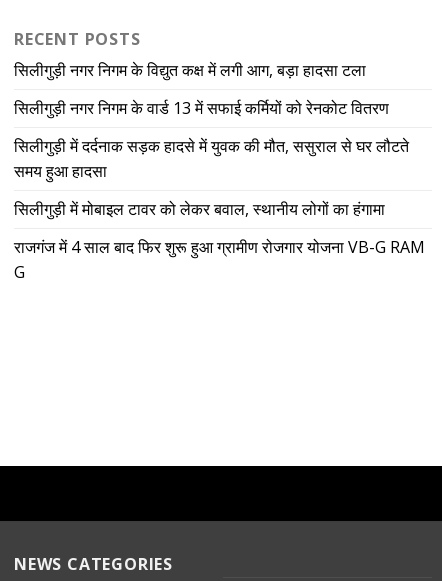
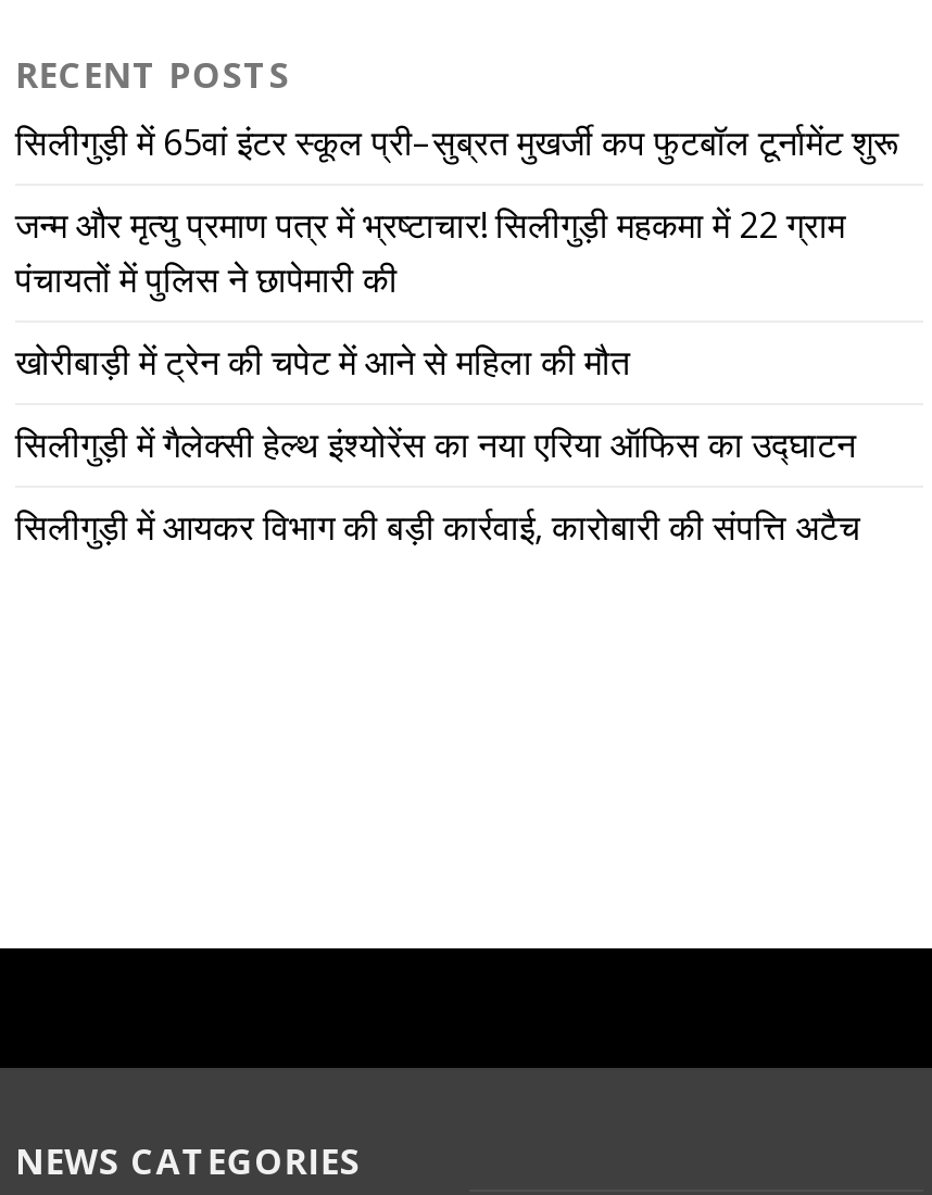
[14,59,366,81] सिलीगुड़ी नगर निगम के विद्युत कक्ष में लगी आग, बड़ा हादसा टला -> [15,118,908,166] सिलीगुड़ी में 65वां इंटर स्कूल प्री–सुब्रत मुखर्जी कप फुटबॉल टूर्नामेंट शुरू
[14,97,389,119] सिलीगुड़ी नगर निगम के वार्ड 13 में सफाई कर्मियों को रेनकोट वितरण -> [15,201,845,303] जन्म और मृत्यु प्रमाण पत्र में भ्रष्टाचार! सिलीगुड़ी महकमा में 22 ग्राम | पंचायतों में पुलिस ने छापेमारी की
[14,135,409,182] सिलीगुड़ी में दर्दनाक सड़क हादसे में युवक की मौत, ससुराल से घर लौटते | समय हुआ हादसा -> [15,338,639,386] खोरीबाड़ी में ट्रेन की चपेट में आने से महिला की मौत
[14,198,385,220] सिलीगुड़ी में मोबाइल टावर को लेकर बवाल, स्थानीय लोगों का हंगामा -> [15,420,865,468] सिलीगुड़ी में गैलेक्सी हेल्थ इंश्योरेंस का नया एरिया ऑफिस का उद्घाटन
[14,236,425,283] राजगंज में 4 साल बाद फिर शुरू हुआ ग्रामीण रोजगार योजना VB-G RAM | G -> [15,503,860,551] सिलीगुड़ी में आयकर विभाग की बड़ी कार्रवाई, कारोबारी की संपत्ति अटैच

